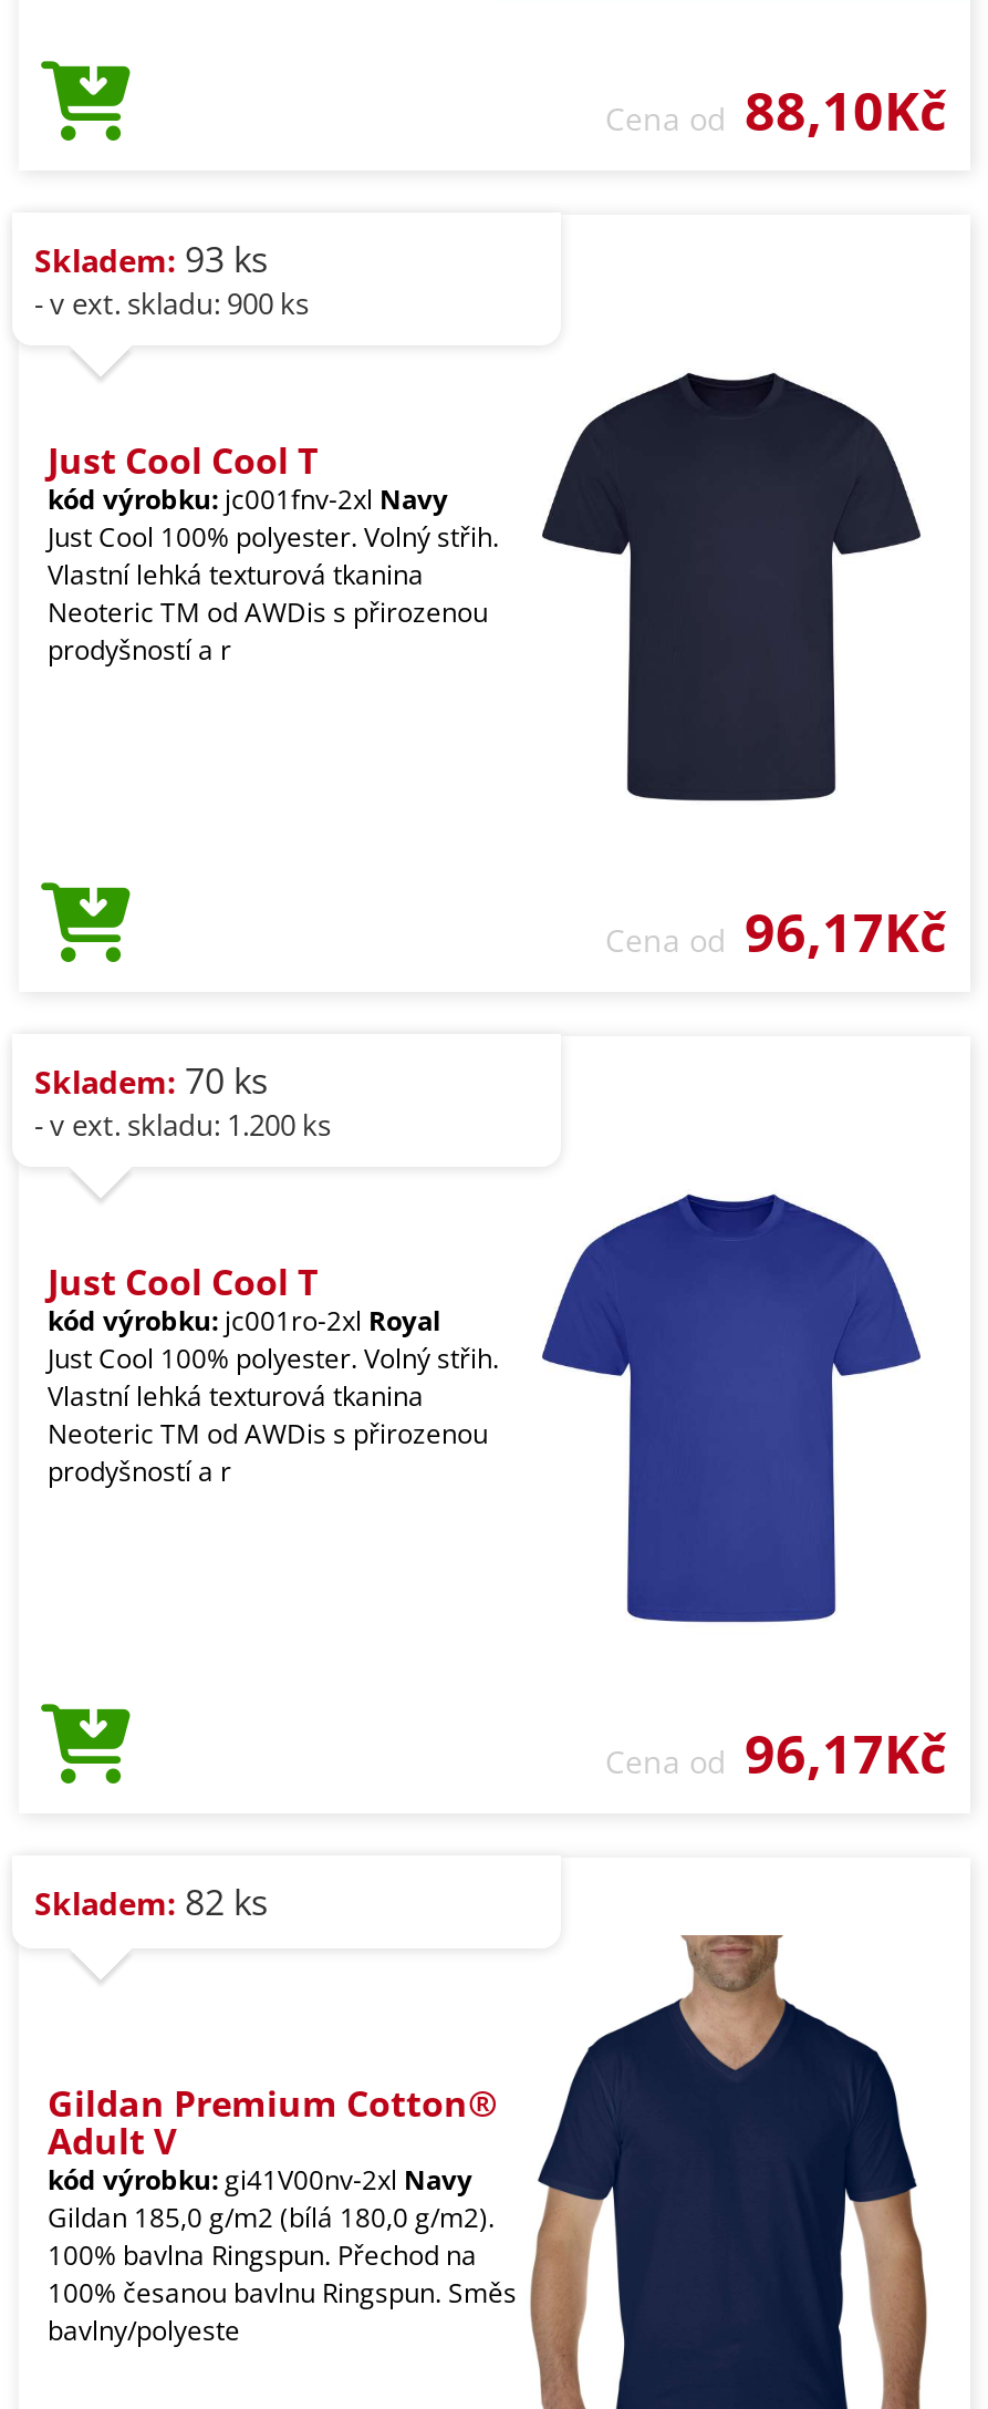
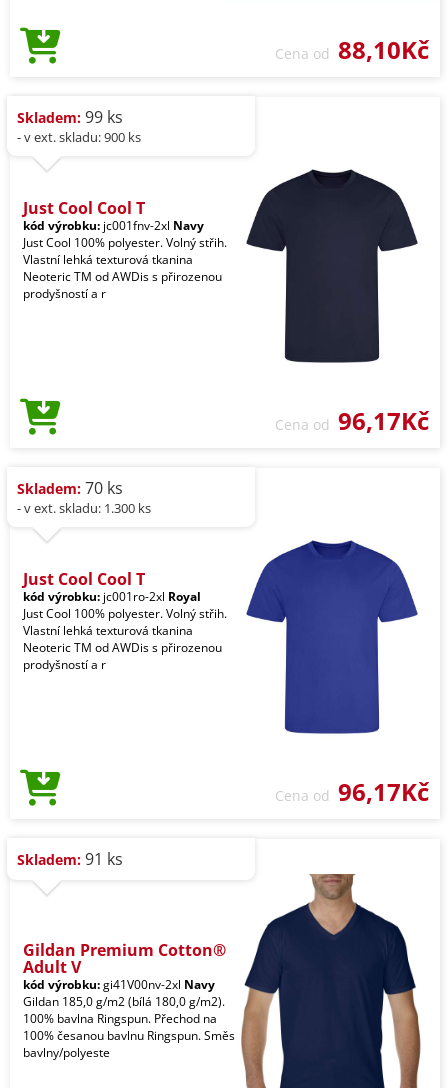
[34,235,269,284] Skladem: 93 ks -> [17,106,123,128] Skladem: 99 ks
[34,1105,331,1145] - v ext. skladu: 1.200 ks -> [17,499,151,517] - v ext. skladu: 1.300 ks
[34,1878,269,1927] Skladem: 82 ks -> [17,848,123,870] Skladem: 91 ks

